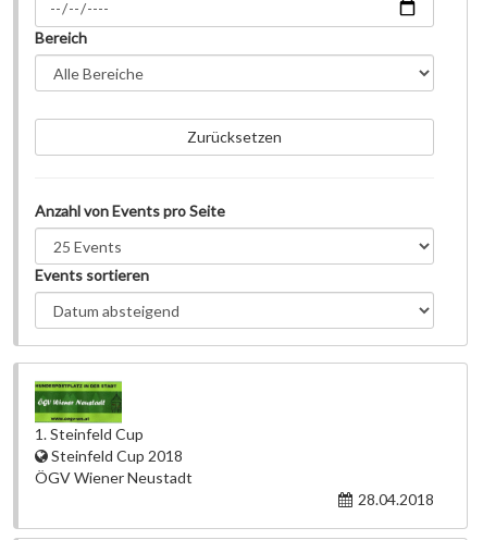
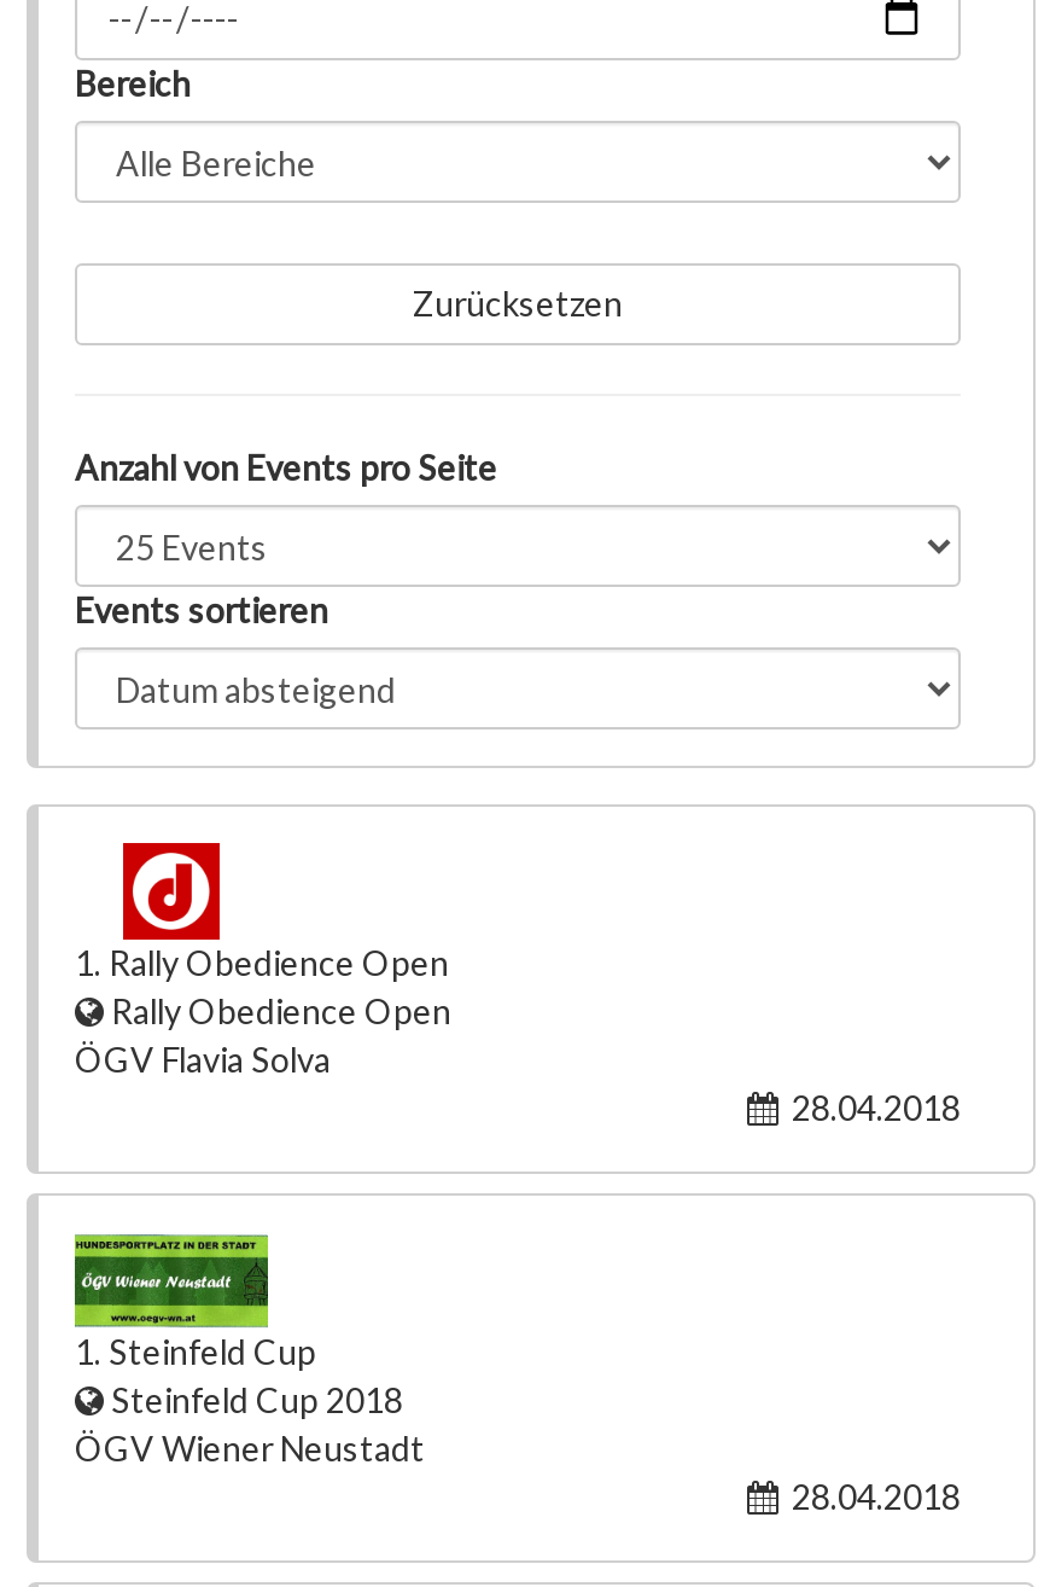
none -> [75,841,961,1128] [image] | 1. Rally Obedience Open | Rally Obedience Open | ÖGV Flavia Solva | 28.04.2018

